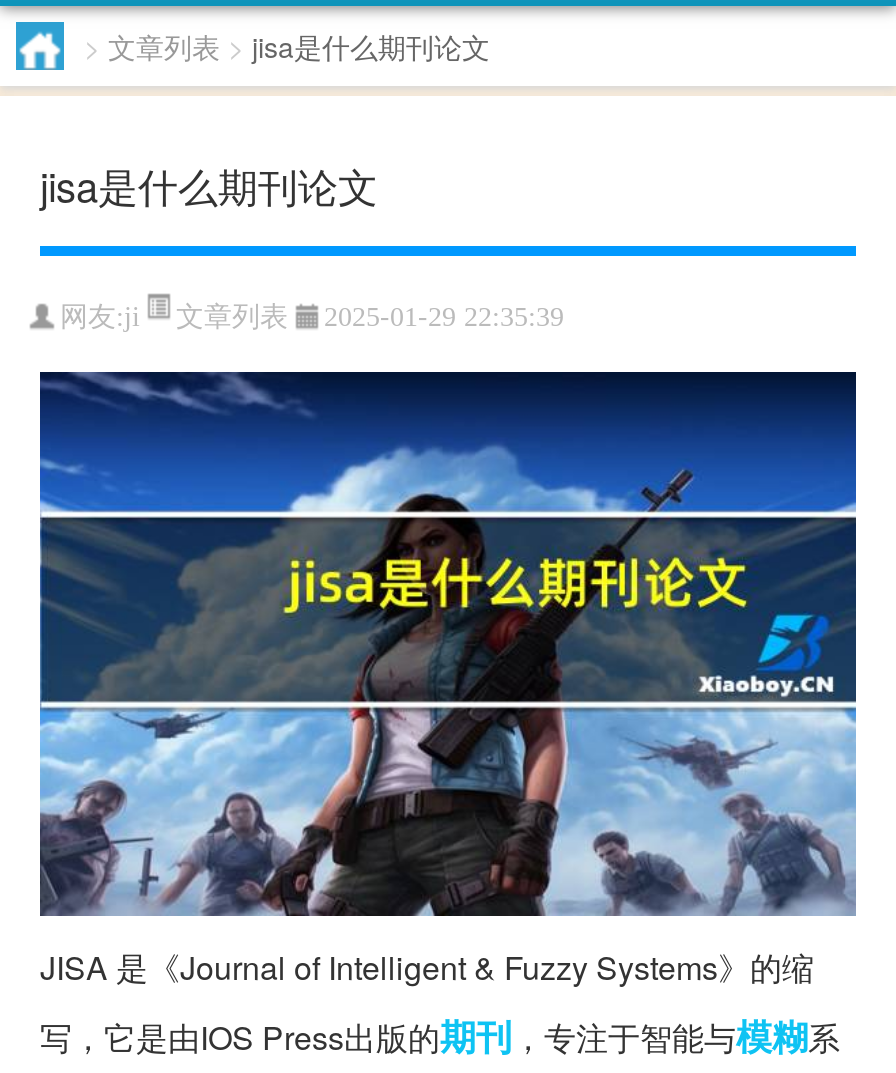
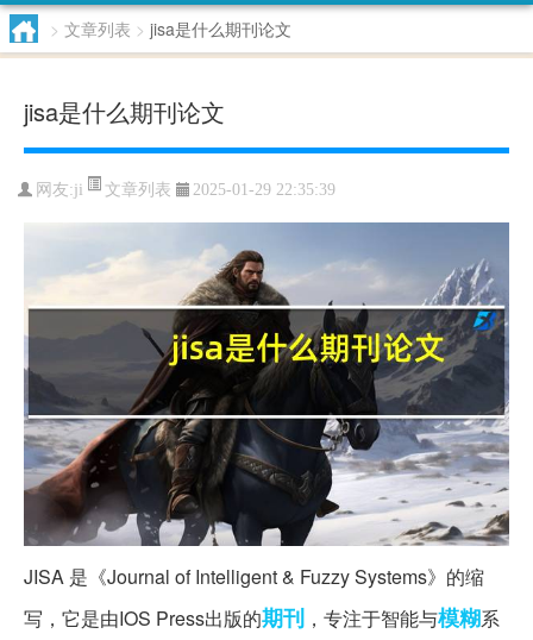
[38,370,858,918] [image] -> [23,222,510,546] [image]

